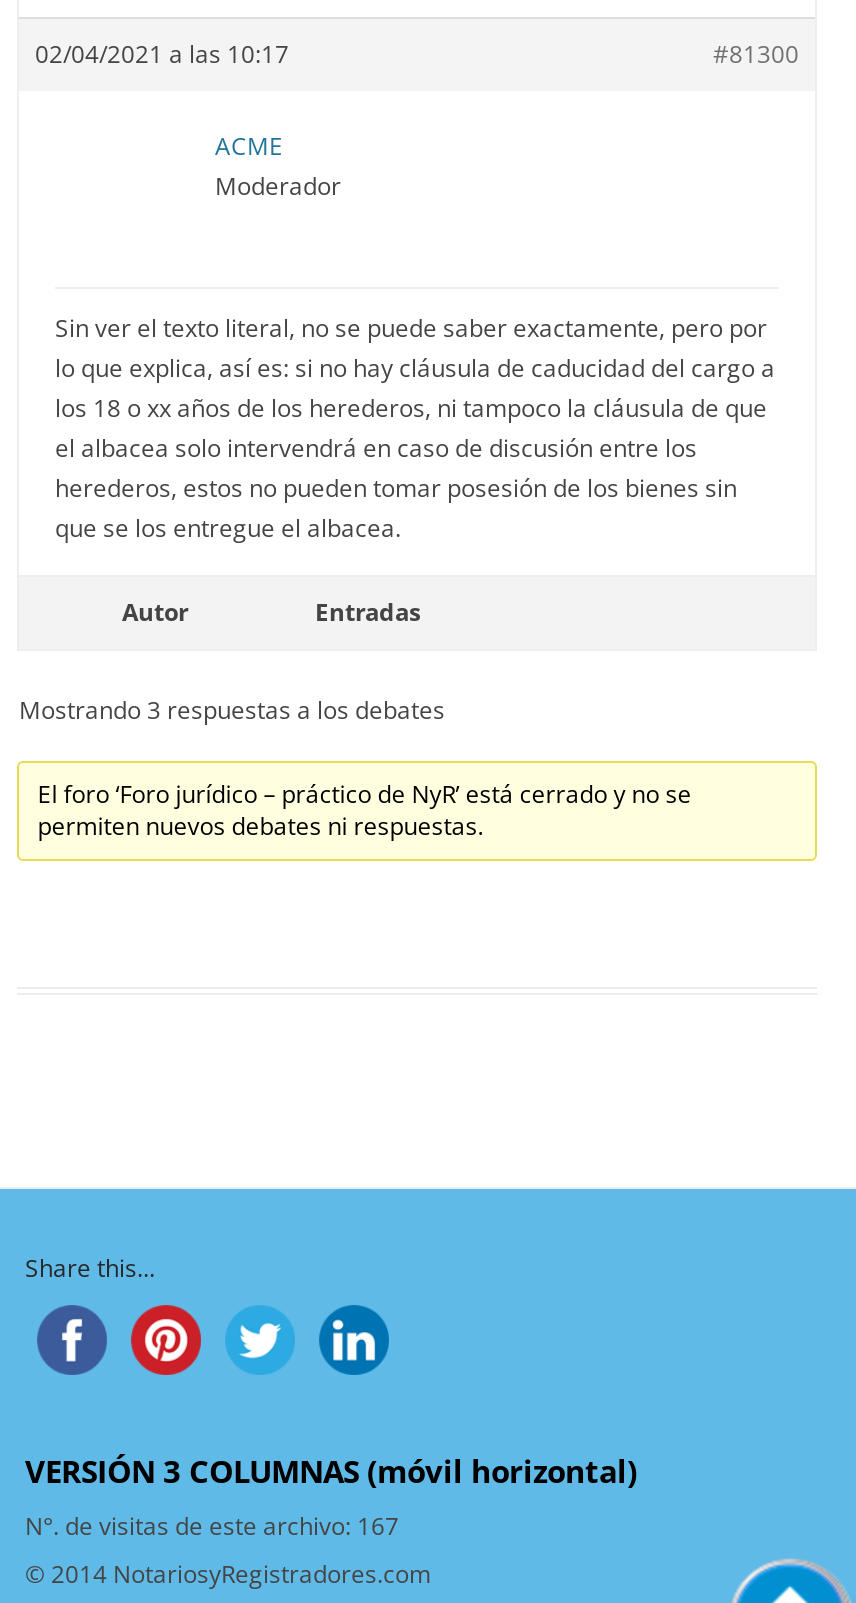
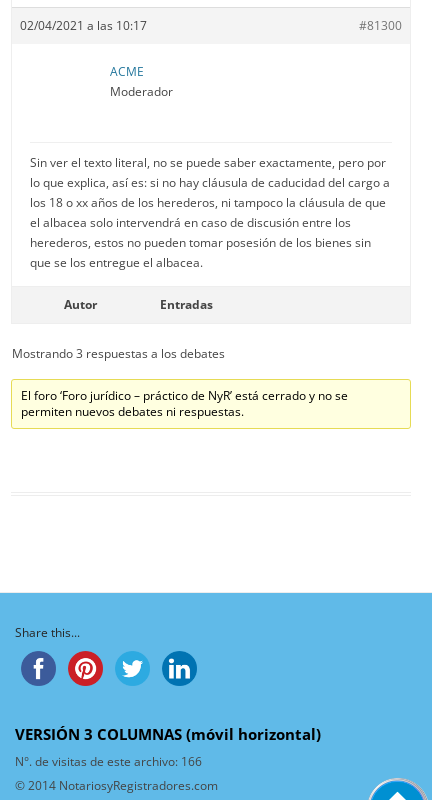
[25,1510,399,1544] N°. de visitas de este archivo: 167 -> [15,753,202,770] N°. de visitas de este archivo: 166

